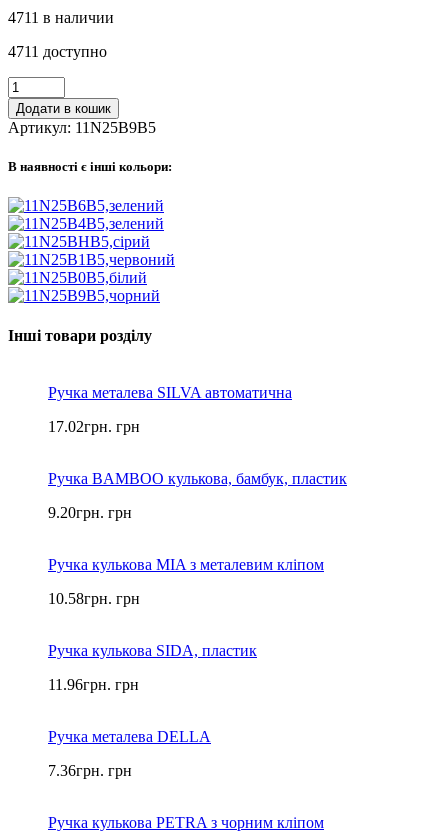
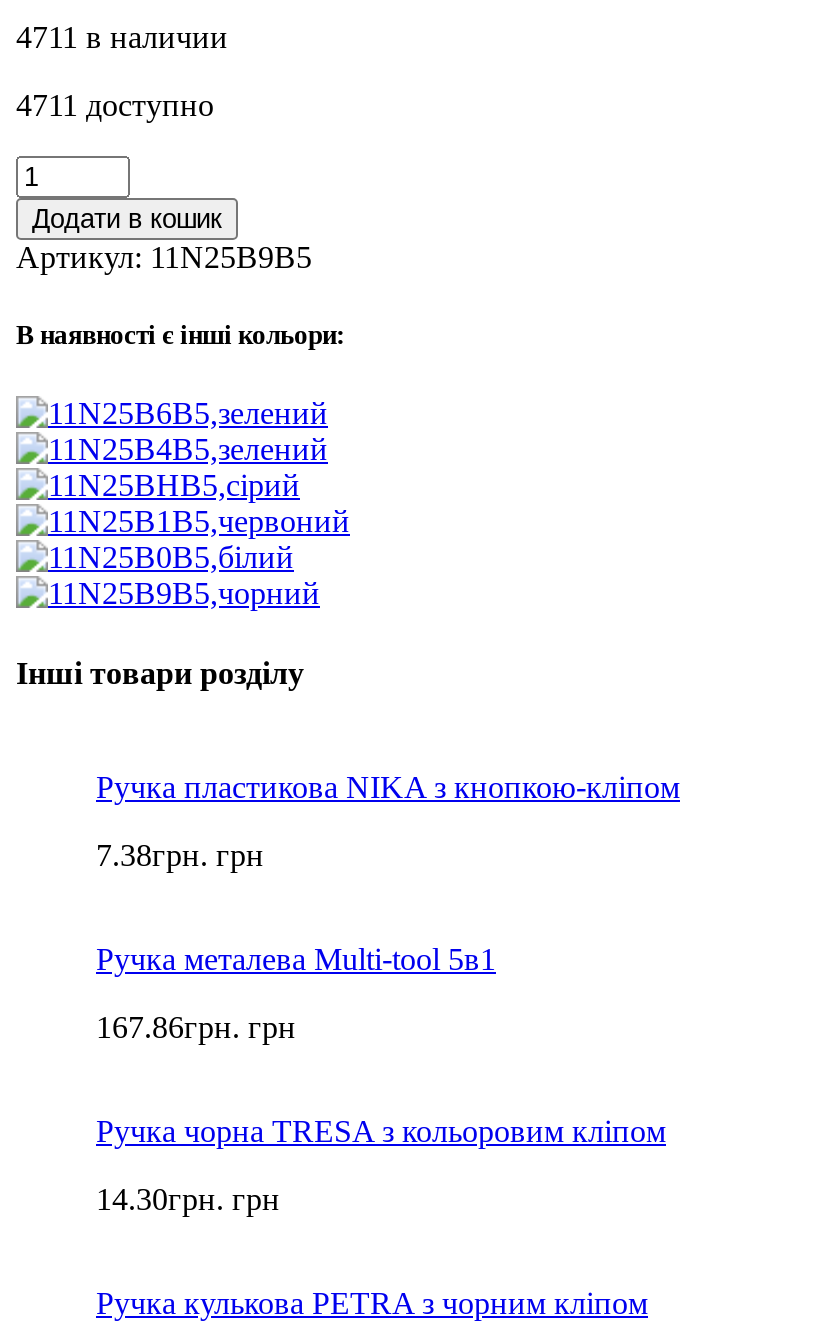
[48,384,347,779] Ручка металева SILVA автоматична | 17.02грн. грн | Ручка BAMBOO кулькова, бамбук, пластик | 9.20грн. грн | Ручка кулькова MIA з металевим кліпом | 10.58грн. грн | Ручка кулькова SIDA, пластик | 11.96грн. грн | Ручка металева DELLA | 7.36грн. грн -> [96,770,680,1216] Ручка пластикова NIKA з кнопкою-кліпом | 7.38грн. грн | Ручка металева Multi-tool 5в1 | 167.86грн. грн | Ручка чорна TRESA з кольоровим кліпом | 14.30грн. грн

